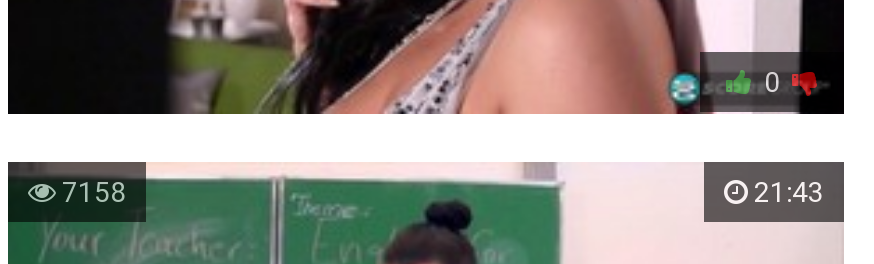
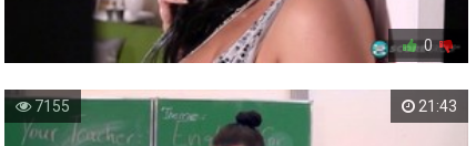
[56,177,126,209] 7158 -> [31,98,70,115] 7155

